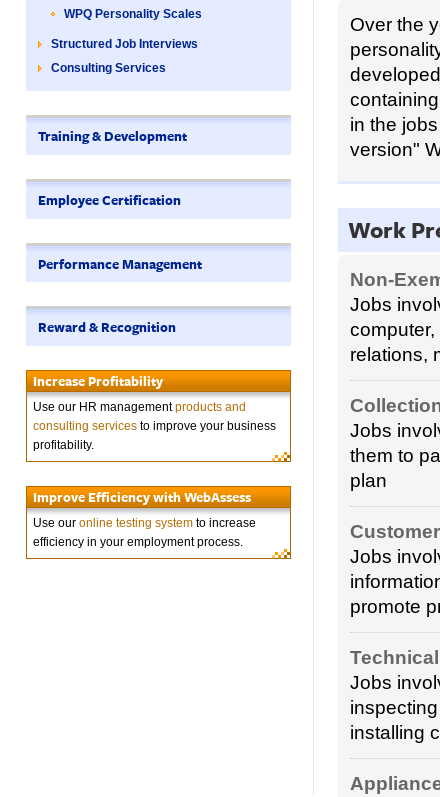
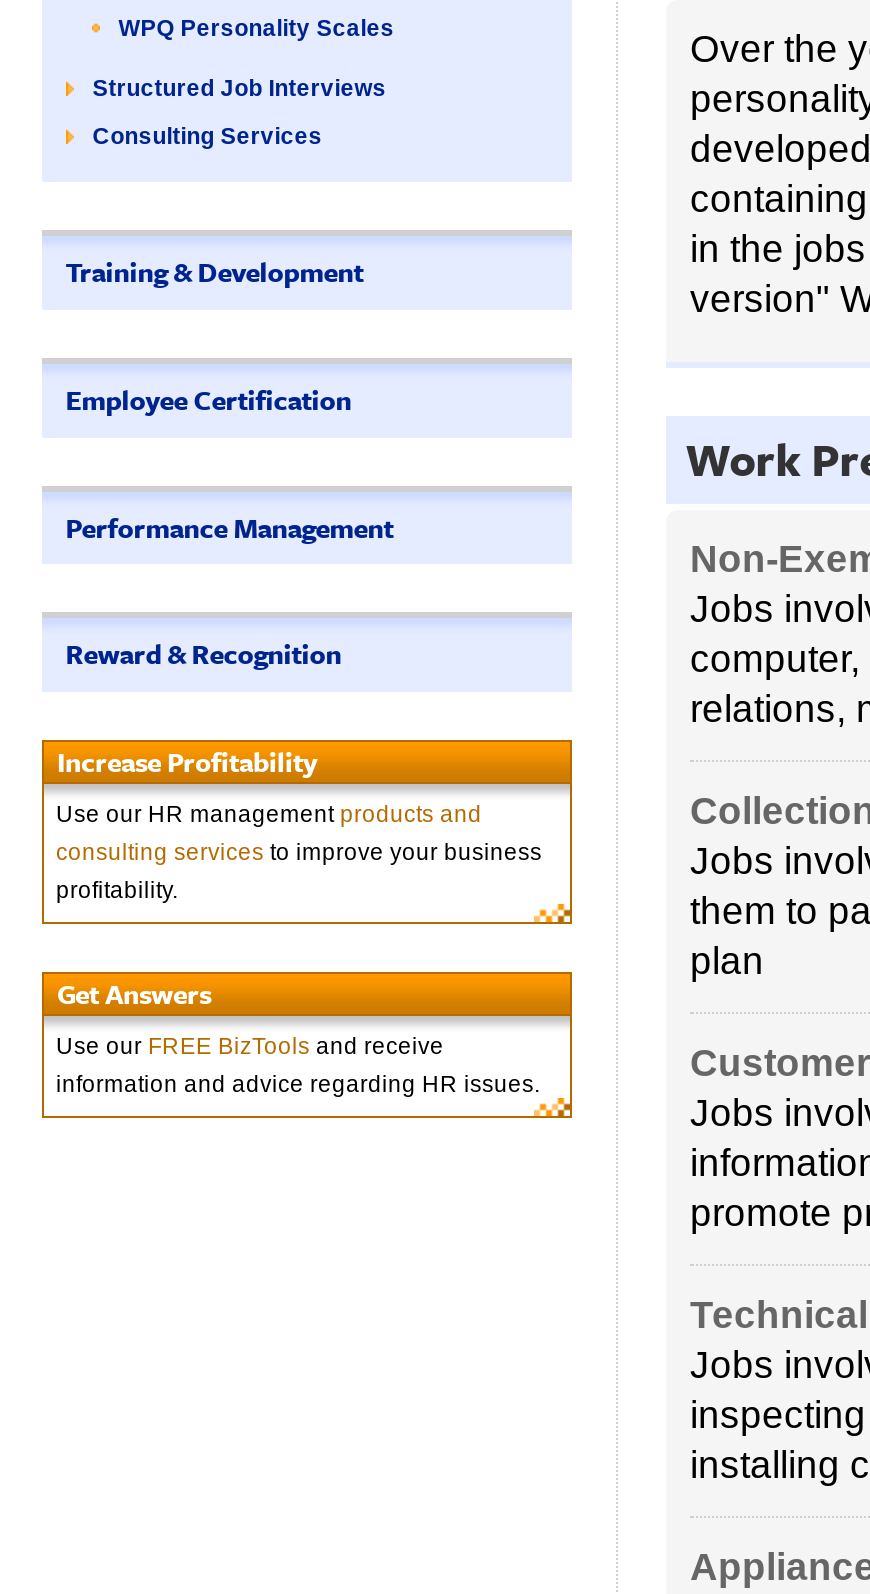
[33,487,251,507] Improve Efficiency with WebAssess -> [57,973,211,1013] Get Answers
[33,517,256,529] Use our online testing system to increase -> [56,1033,444,1057] Use our FREE BizTools and receive
[33,536,243,548] efficiency in your employment process. -> [56,1071,540,1095] information and advice regarding HR issues.

